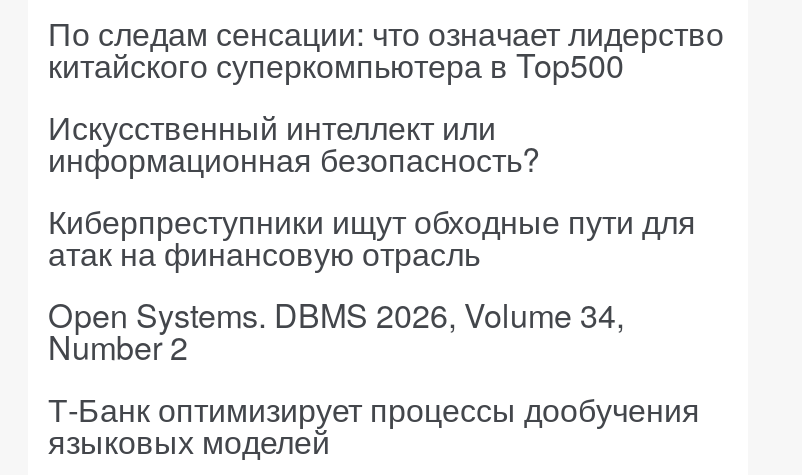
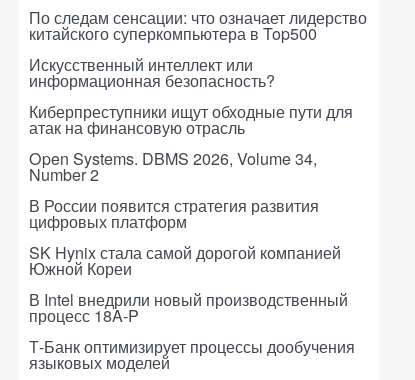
none -> [29,194,348,327] В России появится стратегия развития | цифровых платформ | SK Hynix стала самой дорогой компанией | Южной Кореи | В Intel внедрили новый производственный | процесс 18A-P

